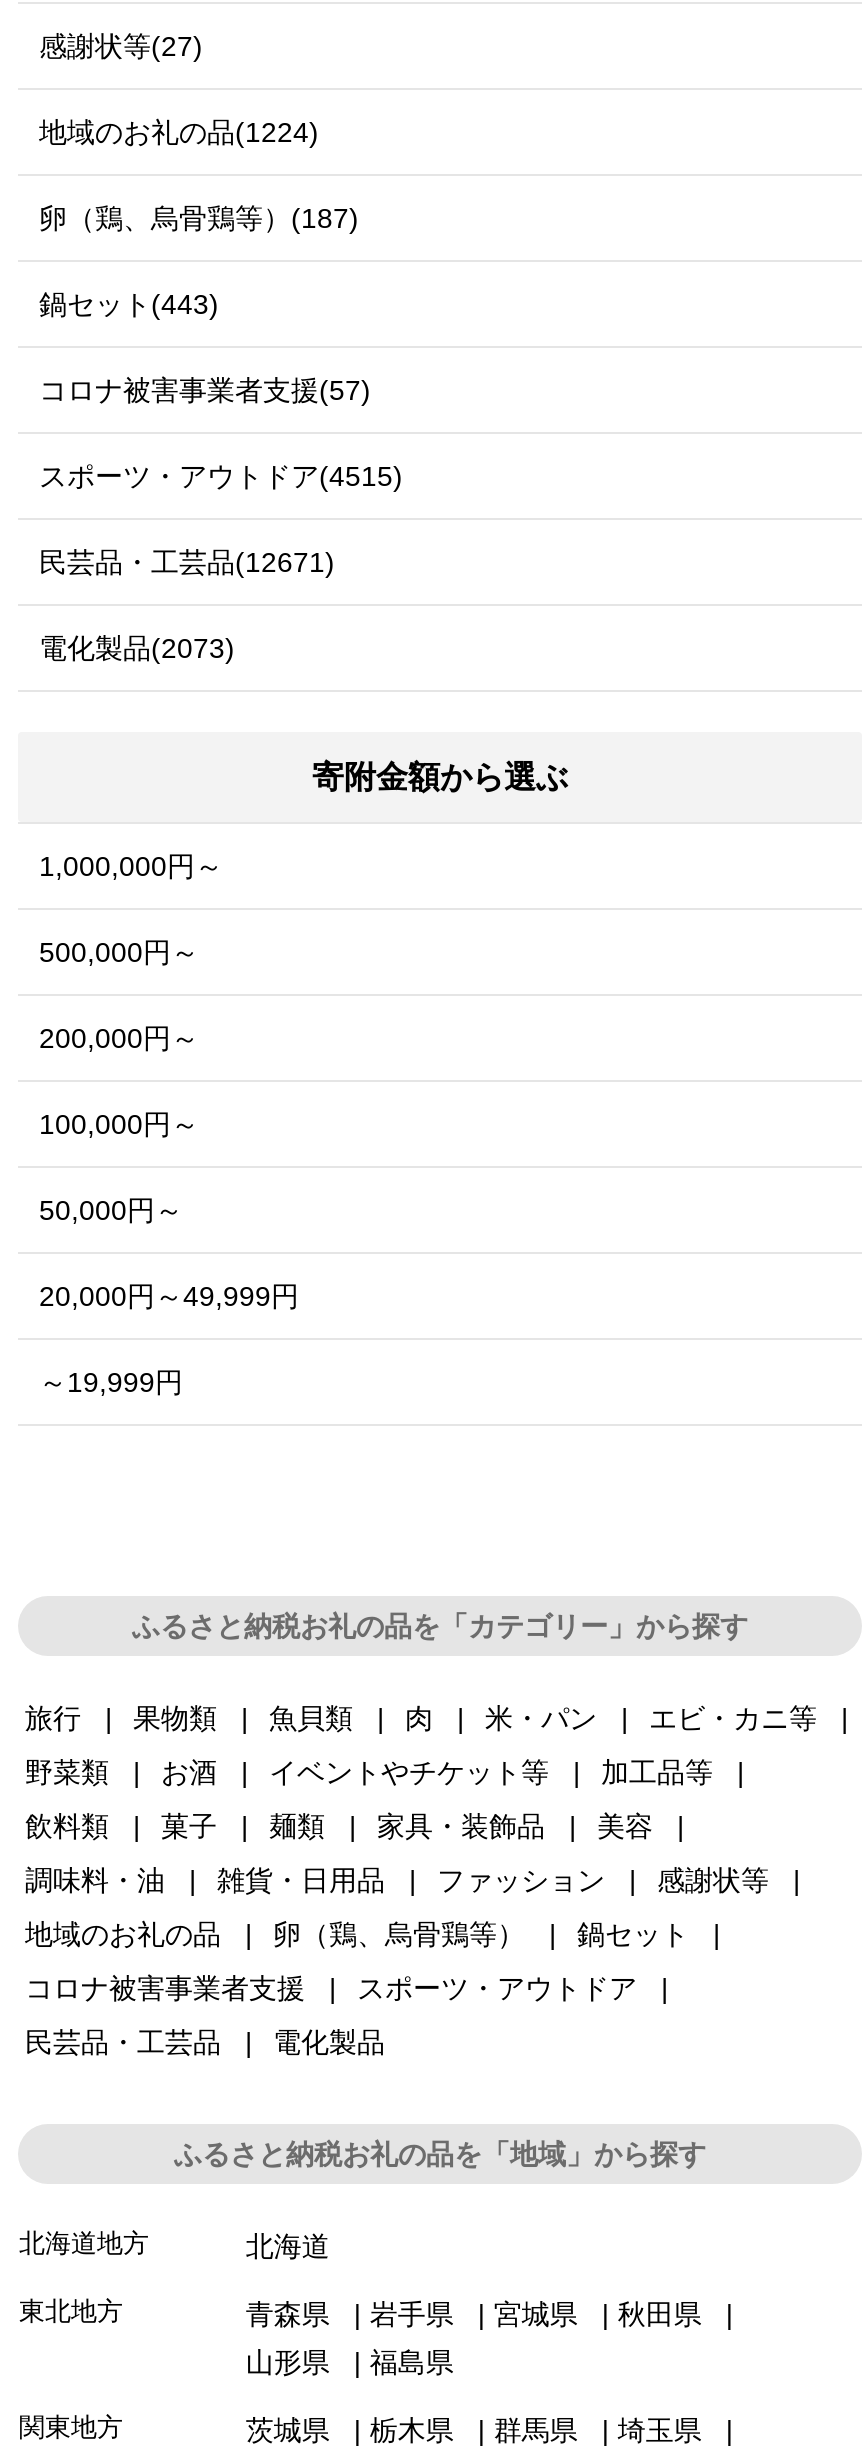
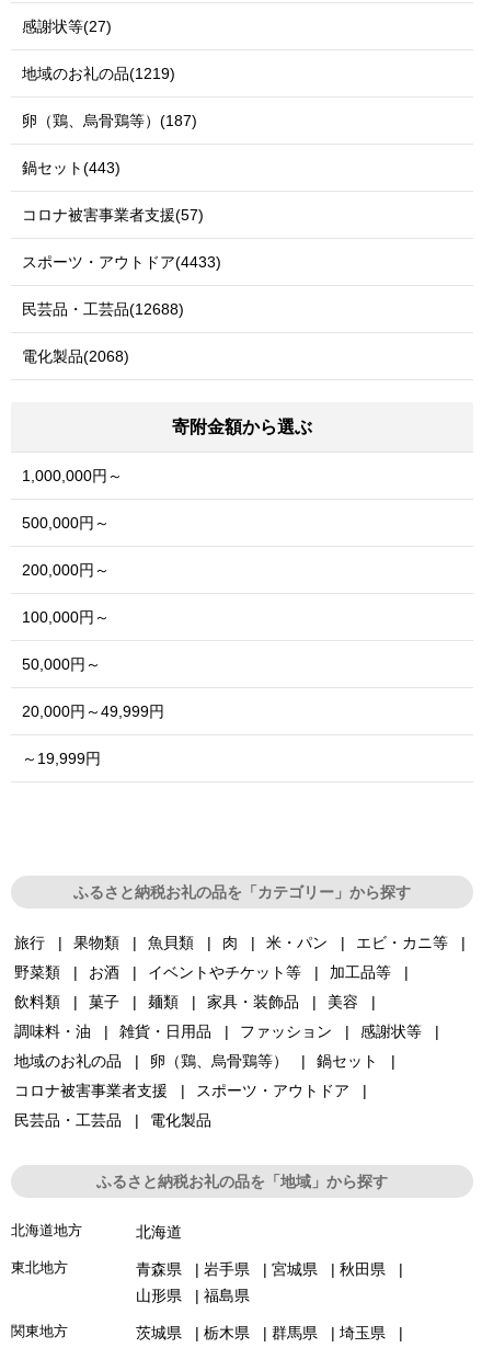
[39,117,319,149] 地域のお礼の品(1224) -> [22,65,176,83] 地域のお礼の品(1219)
[39,461,403,493] スポーツ・アウトドア(4515) -> [22,254,222,271] スポーツ・アウトドア(4433)
[39,547,335,579] 民芸品・工芸品(12671) -> [22,301,184,318] 民芸品・工芸品(12688)
[39,633,235,665] 電化製品(2073) -> [22,348,130,365] 電化製品(2068)

